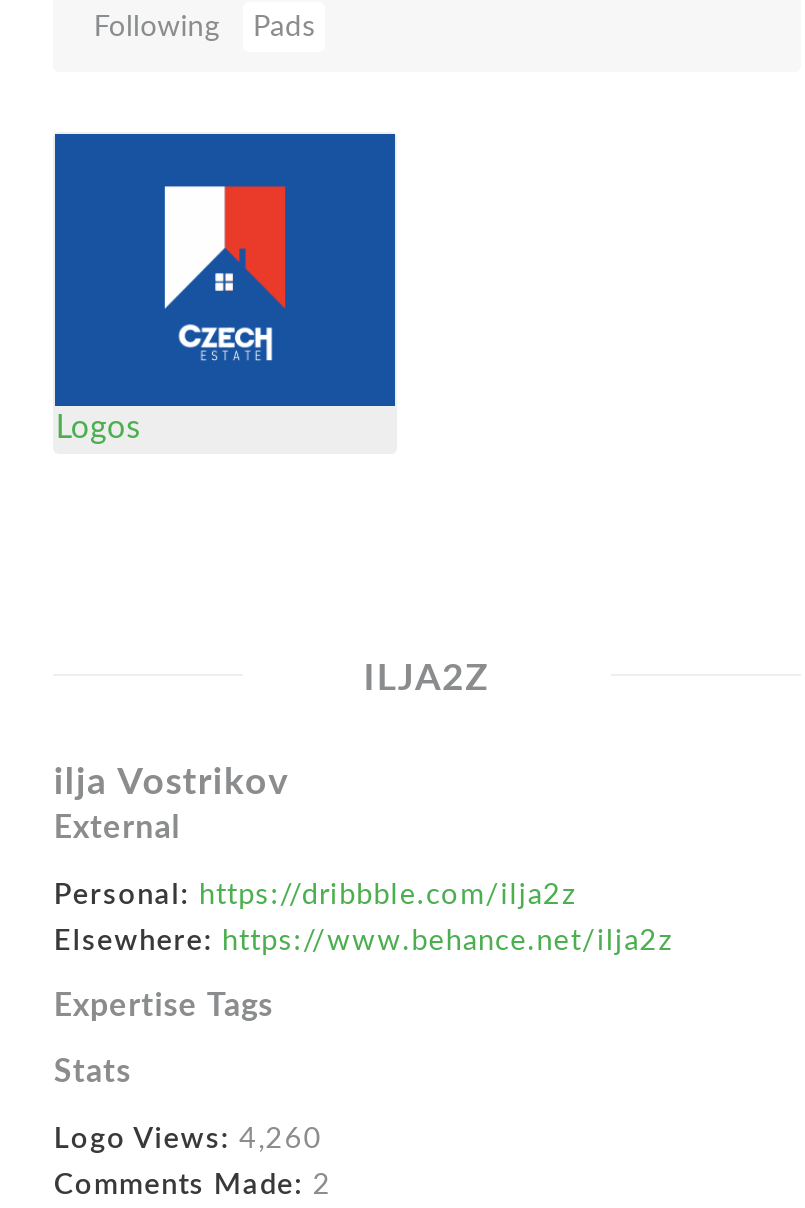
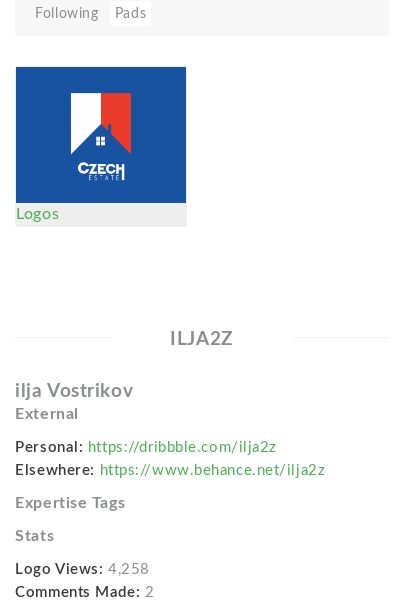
[54,1123,323,1153] Logo Views: 4,260 -> [15,562,150,577] Logo Views: 4,258

